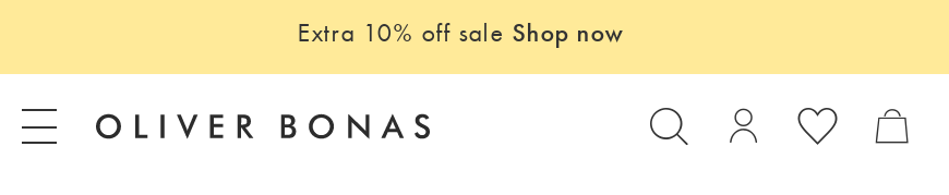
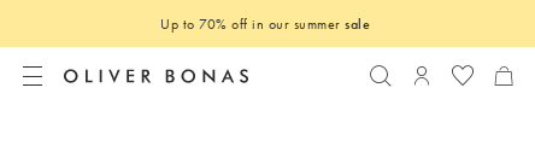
[297,15,624,49] Extra 10% off sale Shop now -> [160,14,370,33] Up to 70% off in our summer sale

